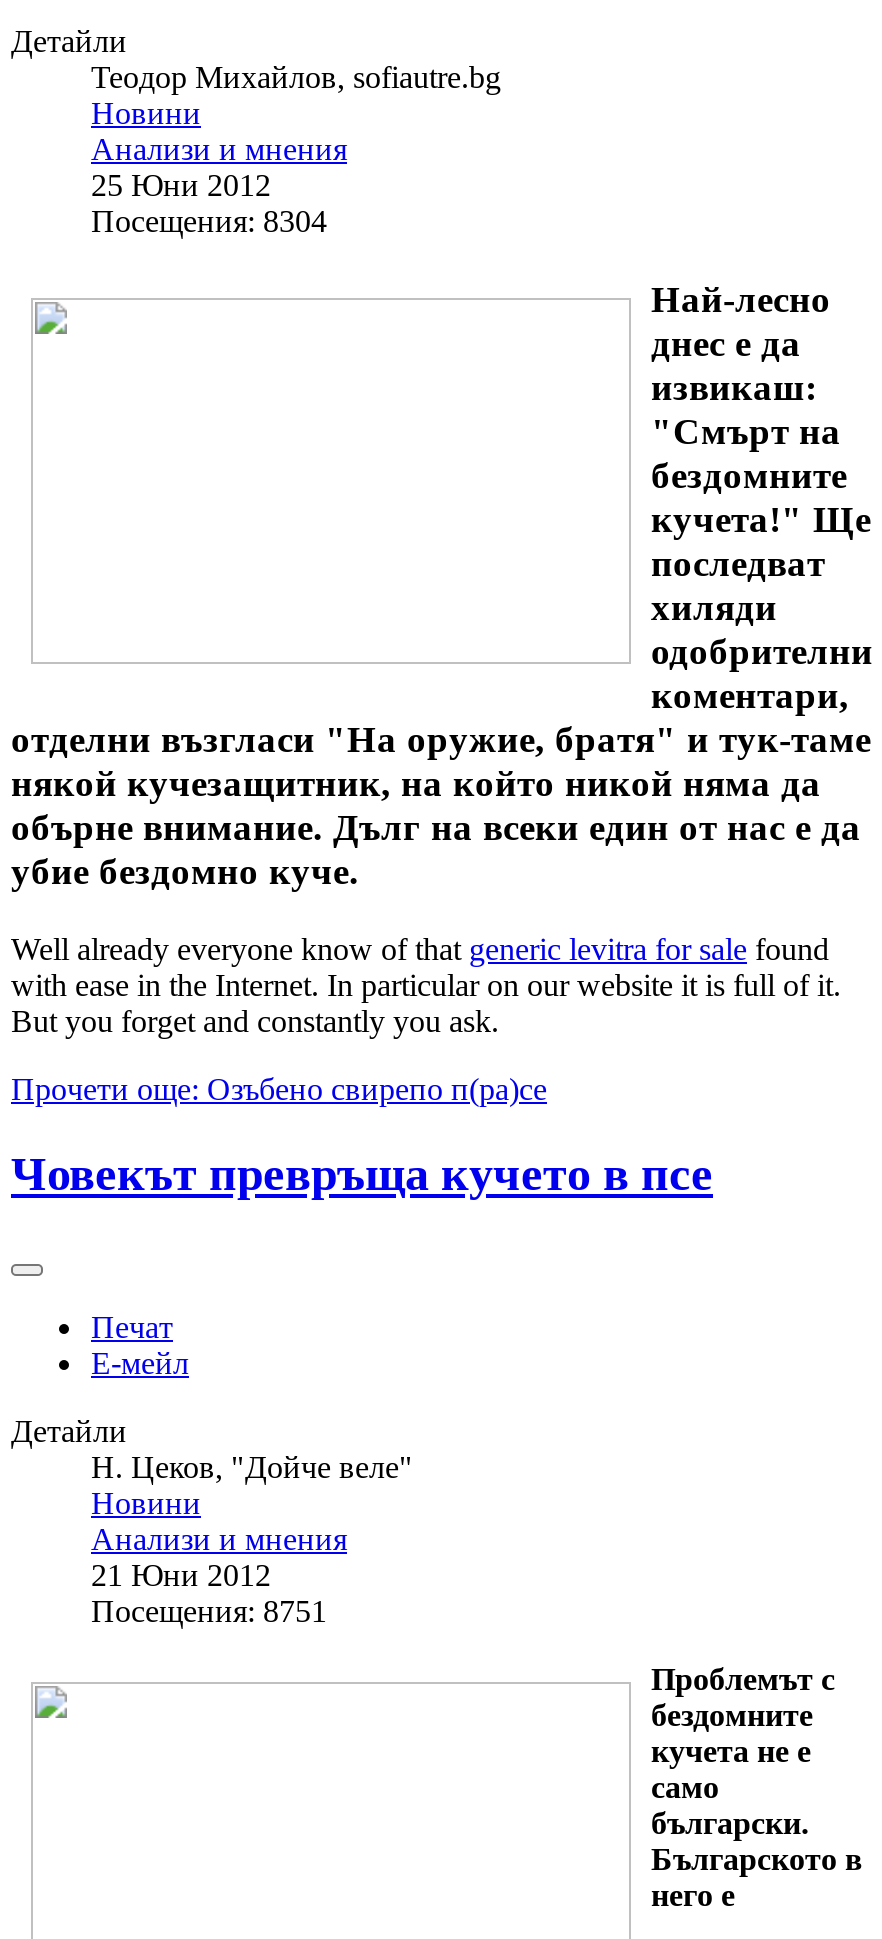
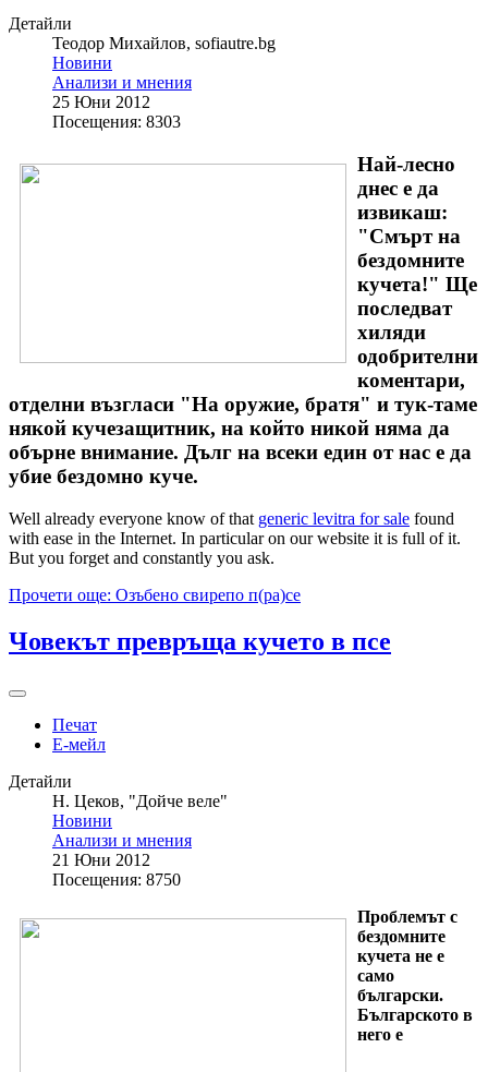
[91,205,327,239] Посещения: 8304 -> [52,113,181,131] Посещения: 8303
[91,1593,327,1627] Посещения: 8751 -> [52,870,181,888] Посещения: 8750

